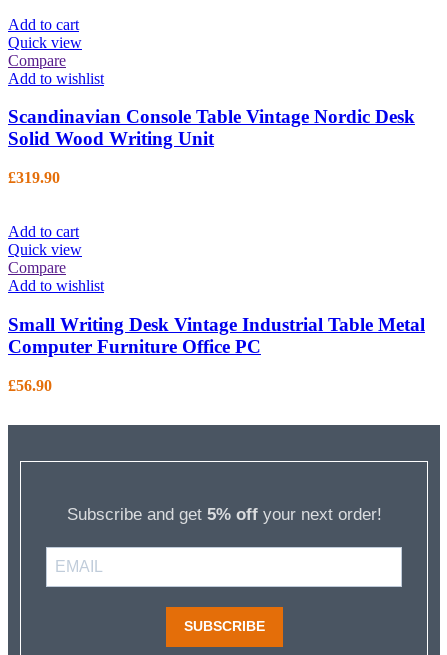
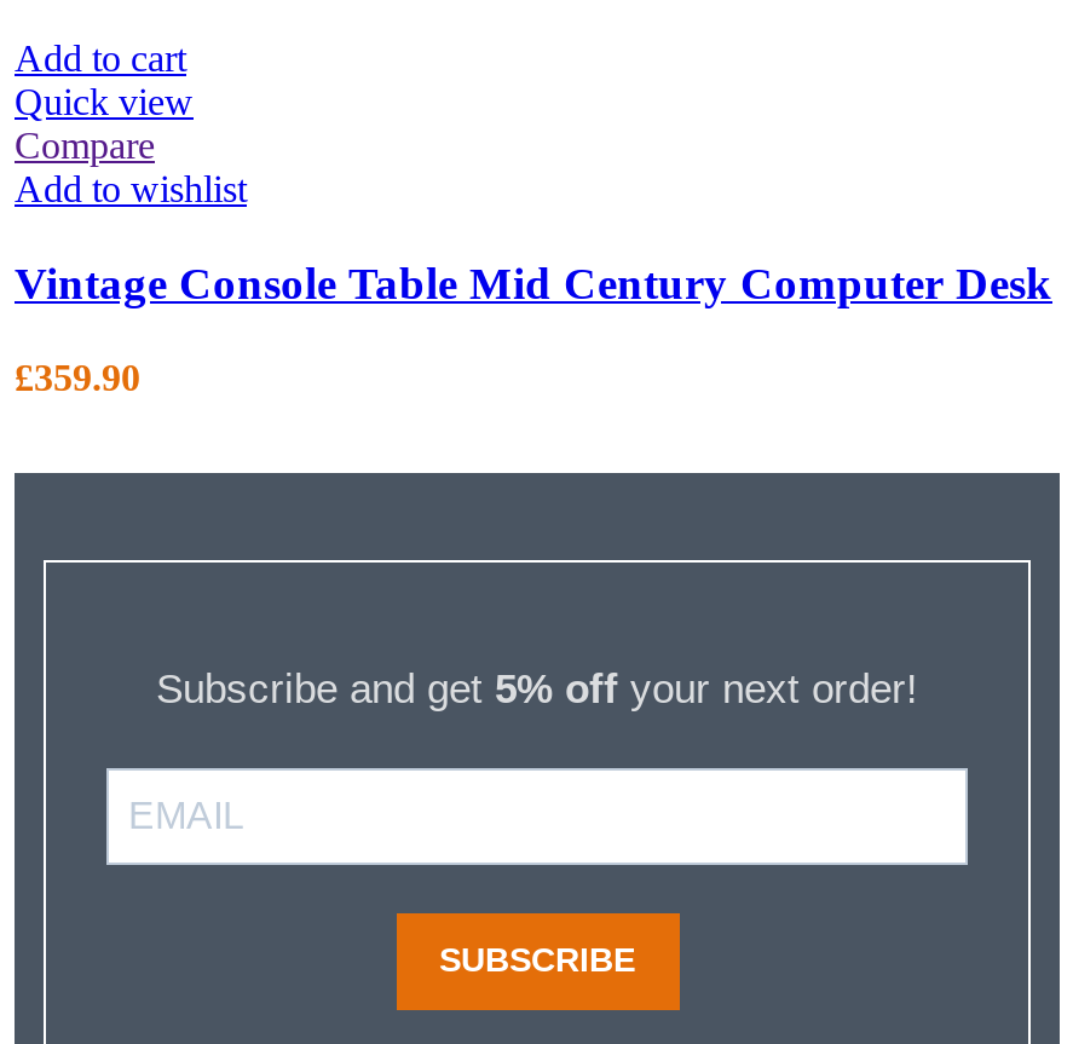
[8,106,425,393] Scandinavian Console Table Vintage Nordic Desk | Solid Wood Writing Unit | £319.90 | Add to cart | Quick view | Compare | Add to wishlist | Small Writing Desk Vintage Industrial Table Metal | Computer Furniture Office PC | £56.90 -> [15,257,1052,397] Vintage Console Table Mid Century Computer Desk | £359.90

